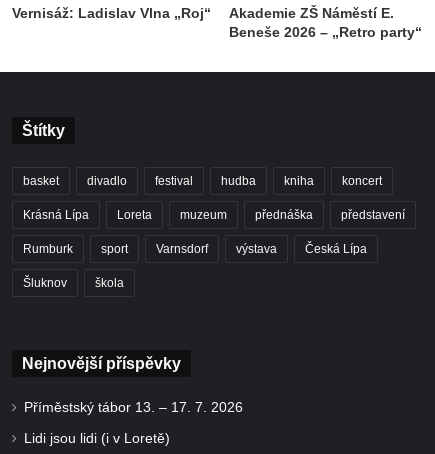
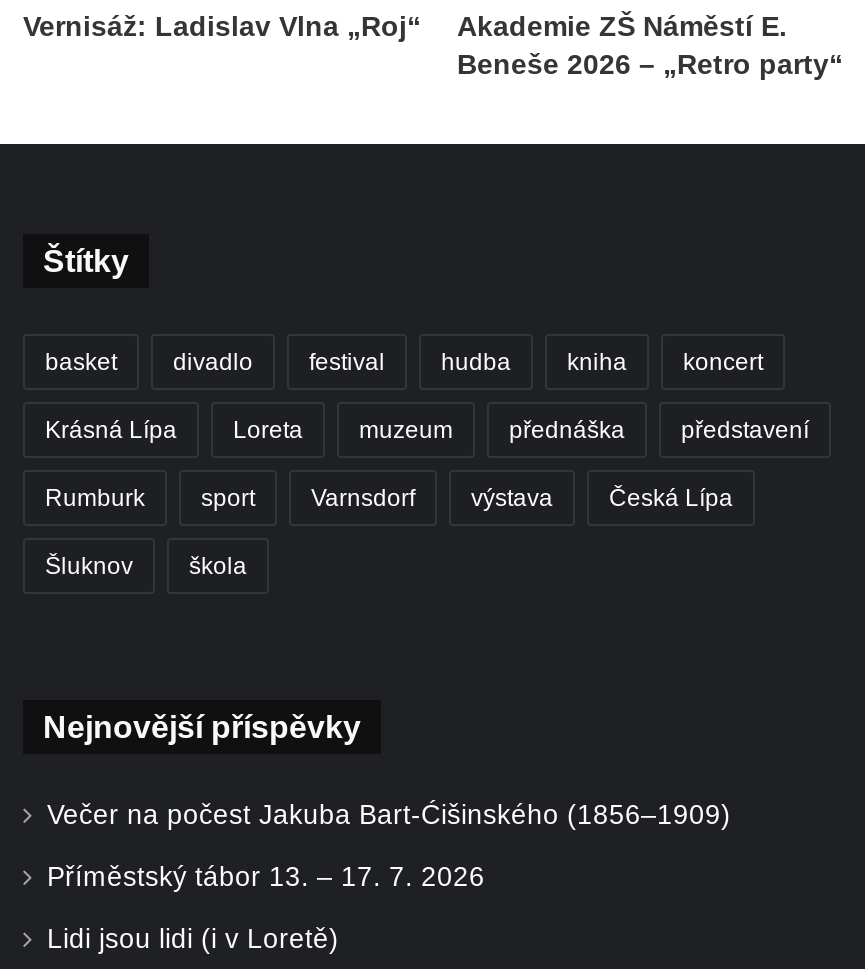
none -> [47,800,731,830] Večer na počest Jakuba Bart-Ćišinského (1856–1909)

